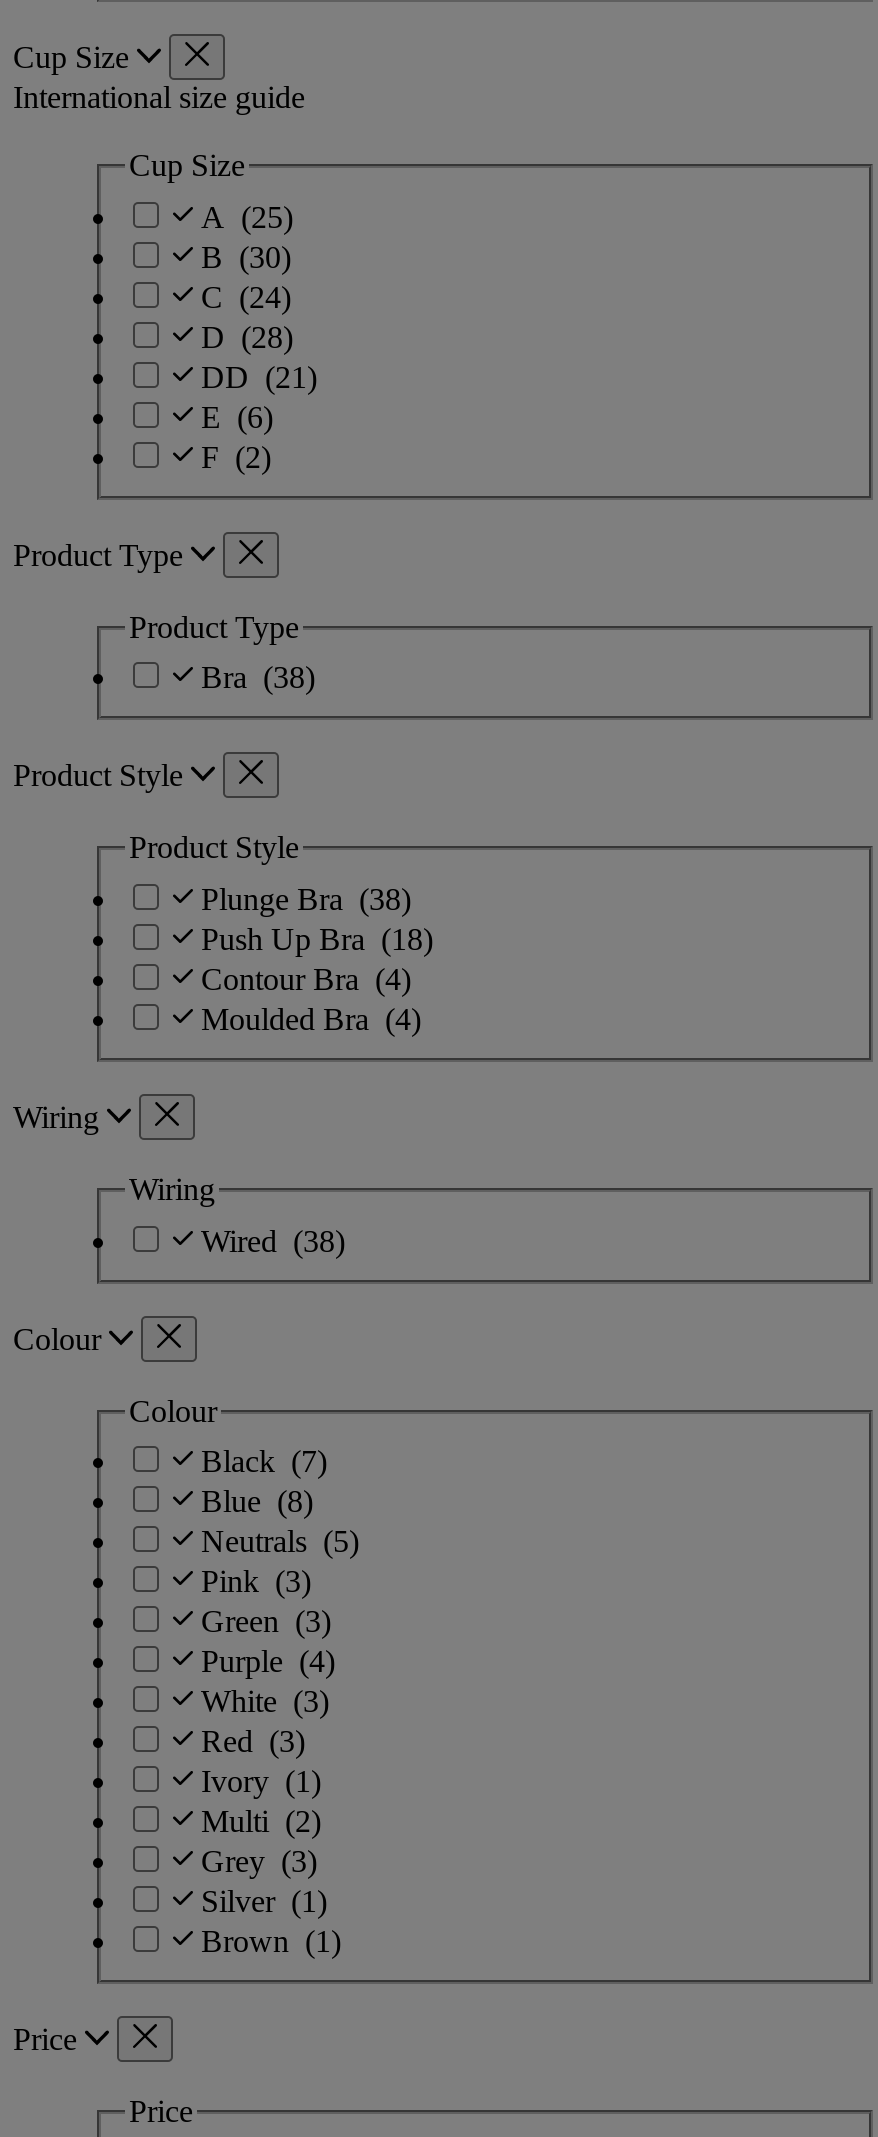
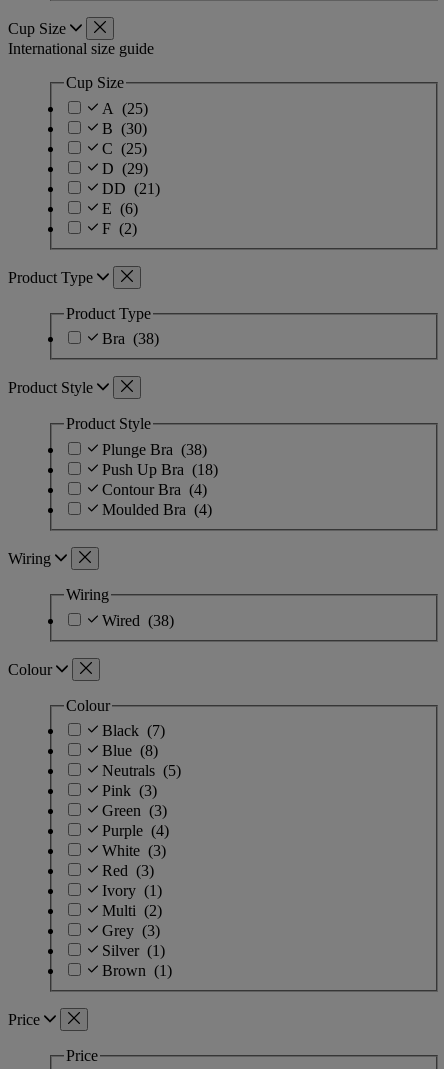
[201,280,291,314] C (24) -> [102,140,147,157] C (25)
[201,320,293,354] D (28) -> [102,160,148,177] D (29)

